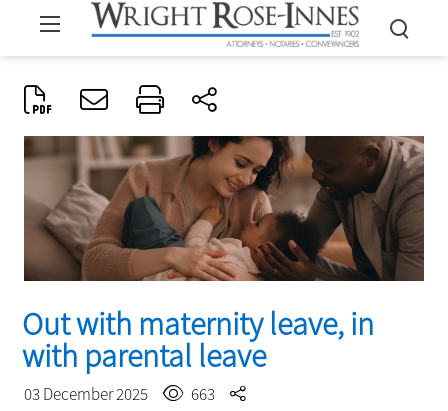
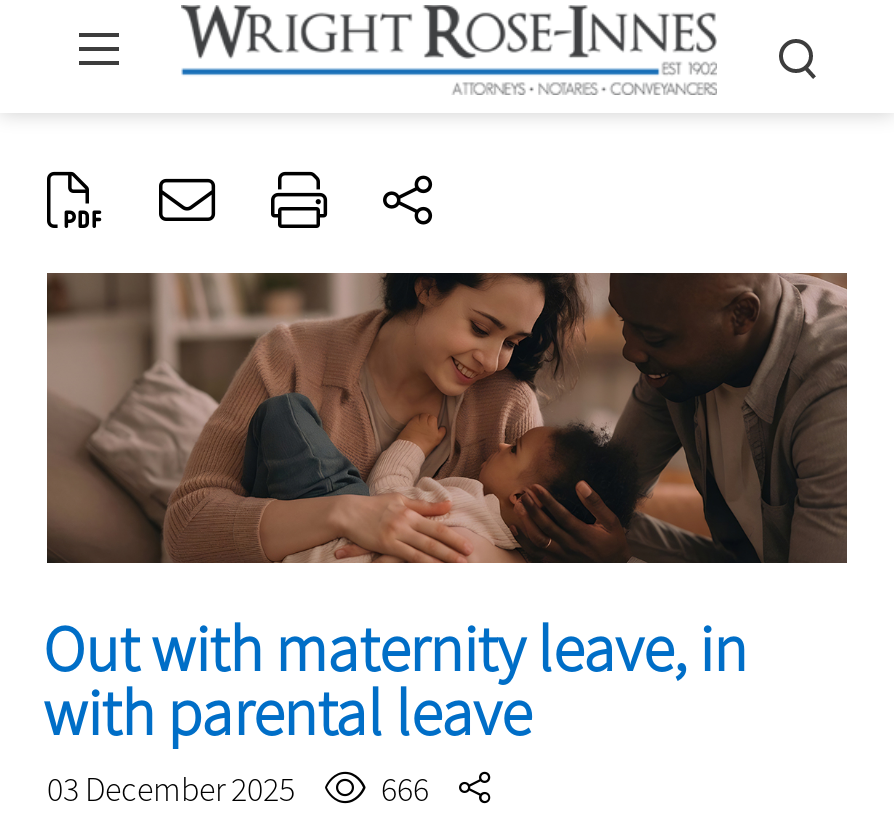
[24,383,218,405] 03 December 2025 663 -> [47,768,435,812] 03 December 2025 666

